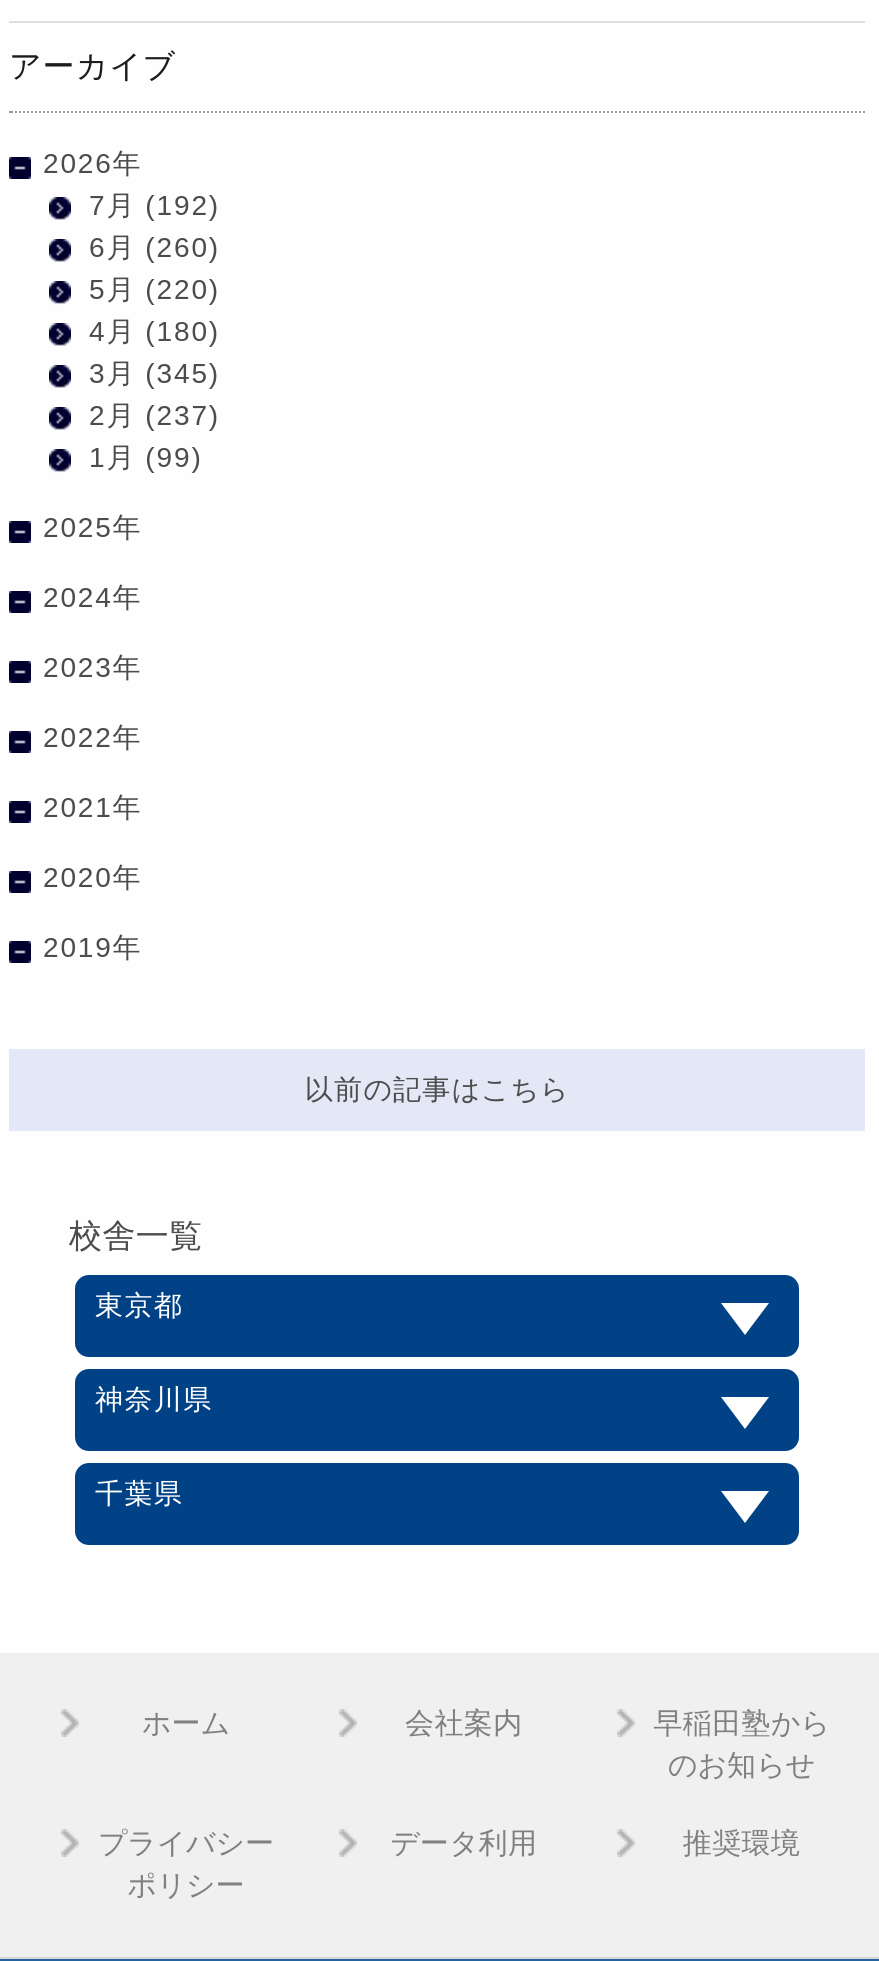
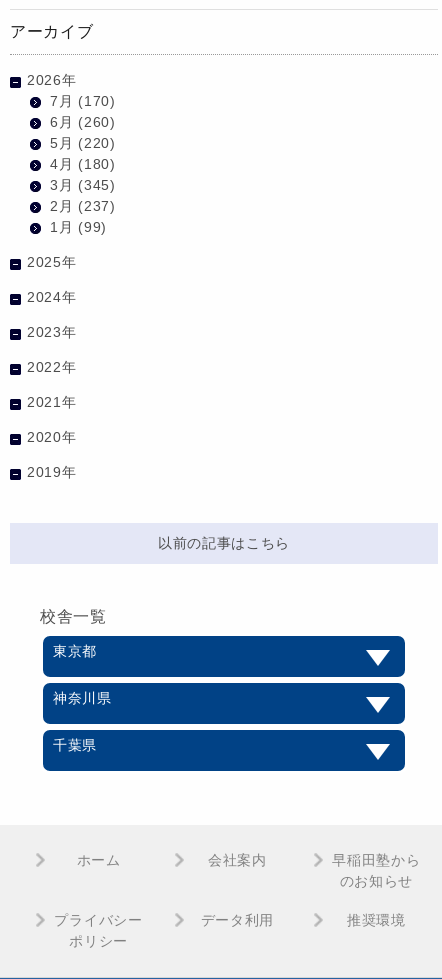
[89,188,220,220] 7月(192) -> [50,93,116,109] 7月(170)

